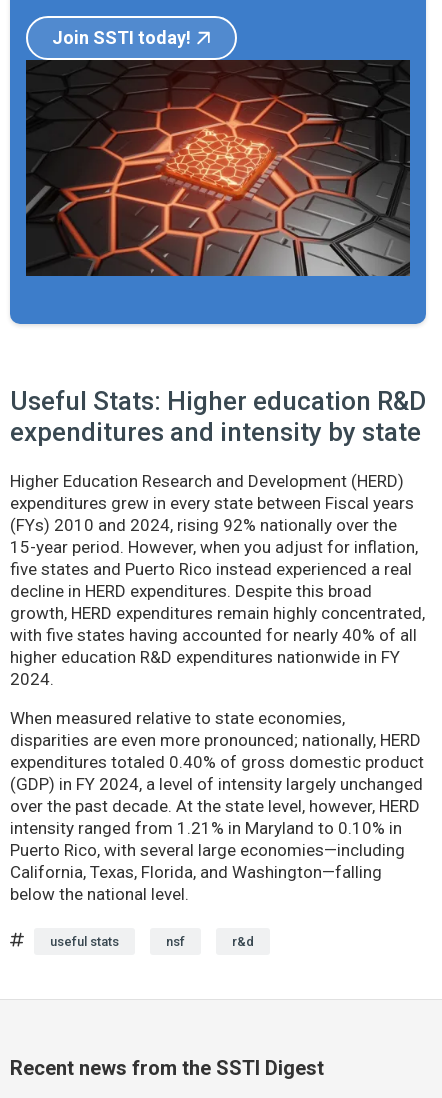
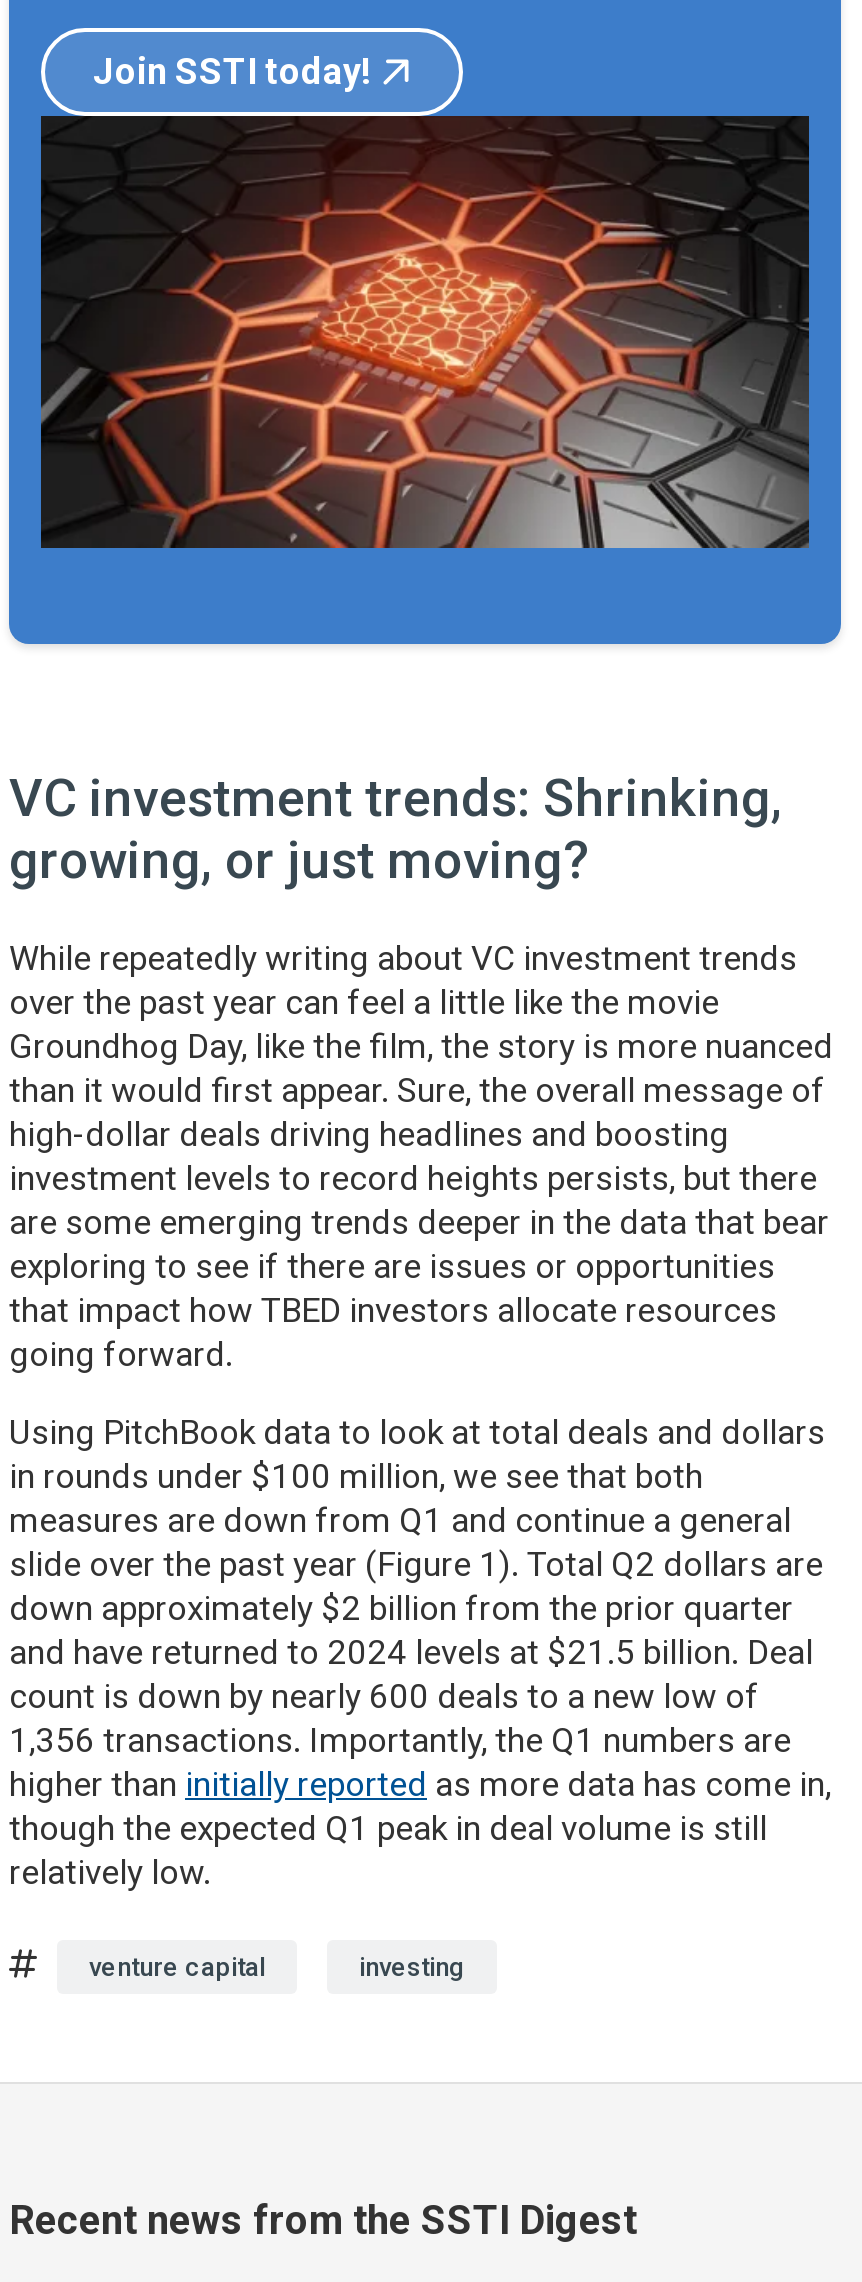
[10,386,426,447] Useful Stats: Higher education R&D | expenditures and intensity by state -> [9,769,783,891] VC investment trends: Shrinking, | growing, or just moving?
[10,471,425,689] Higher Education Research and Development (HERD) | expenditures grew in every state between Fiscal years | (FYs) 2010 and 2024, rising 92% nationally over the | 15-year period. However, when you adjust for inflation, | five states and Puerto Rico instead experienced a real | decline in HERD expenditures. Despite this broad | growth, HERD expenditures remain highly concentrated, | with five states having accounted for nearly 40% of all | higher education R&D expenditures nationwide in FY | 2024. -> [9,938,833,1374] While repeatedly writing about VC investment trends | over the past year can feel a little like the movie | Groundhog Day, like the film, the story is more nuanced | than it would first appear. Sure, the overall message of | high-dollar deals driving headlines and boosting | investment levels to record heights persists, but there | are some emerging trends deeper in the data that bear | exploring to see if there are issues or opportunities | that impact how TBED investors allocate resources | going forward.
[10,708,424,904] When measured relative to state economies, | disparities are even more pronounced; nationally, HERD | expenditures totaled 0.40% of gross domestic product | (GDP) in FY 2024, a level of intensity largely unchanged | over the past decade. At the state level, however, HERD | intensity ranged from 1.21% in Maryland to 0.10% in | Puerto Rico, with several large economies—including | California, Texas, Florida, and Washington—falling | below the national level. -> [9,1412,831,1892] Using PitchBook data to look at total deals and dollars | in rounds under $100 million, we see that both | measures are down from Q1 and continue a general | slide over the past year (Figure 1). Total Q2 dollars are | down approximately $2 billion from the prior quarter | and have returned to 2024 levels at $21.5 billion. Deal | count is down by nearly 600 deals to a new low of | 1,356 transactions. Importantly, the Q1 numbers are | higher than initially reported as more data has come in, | though the expected Q1 peak in deal volume is still | relatively low.
[50,934,254,949] useful stats | nsf | r&d -> [89,1952,465,1982] venture capital | investing

